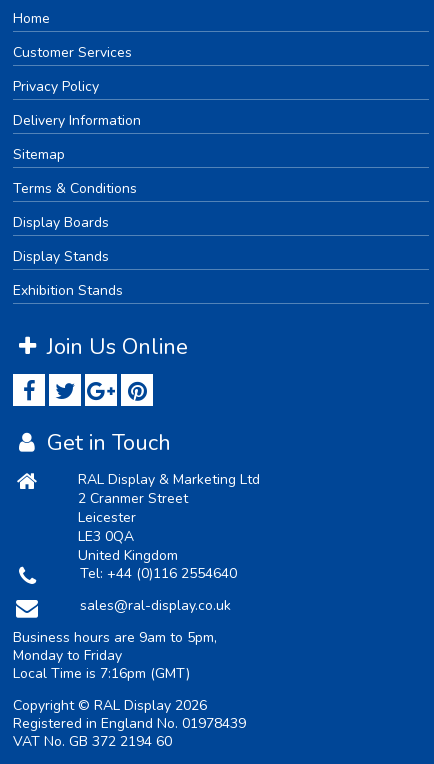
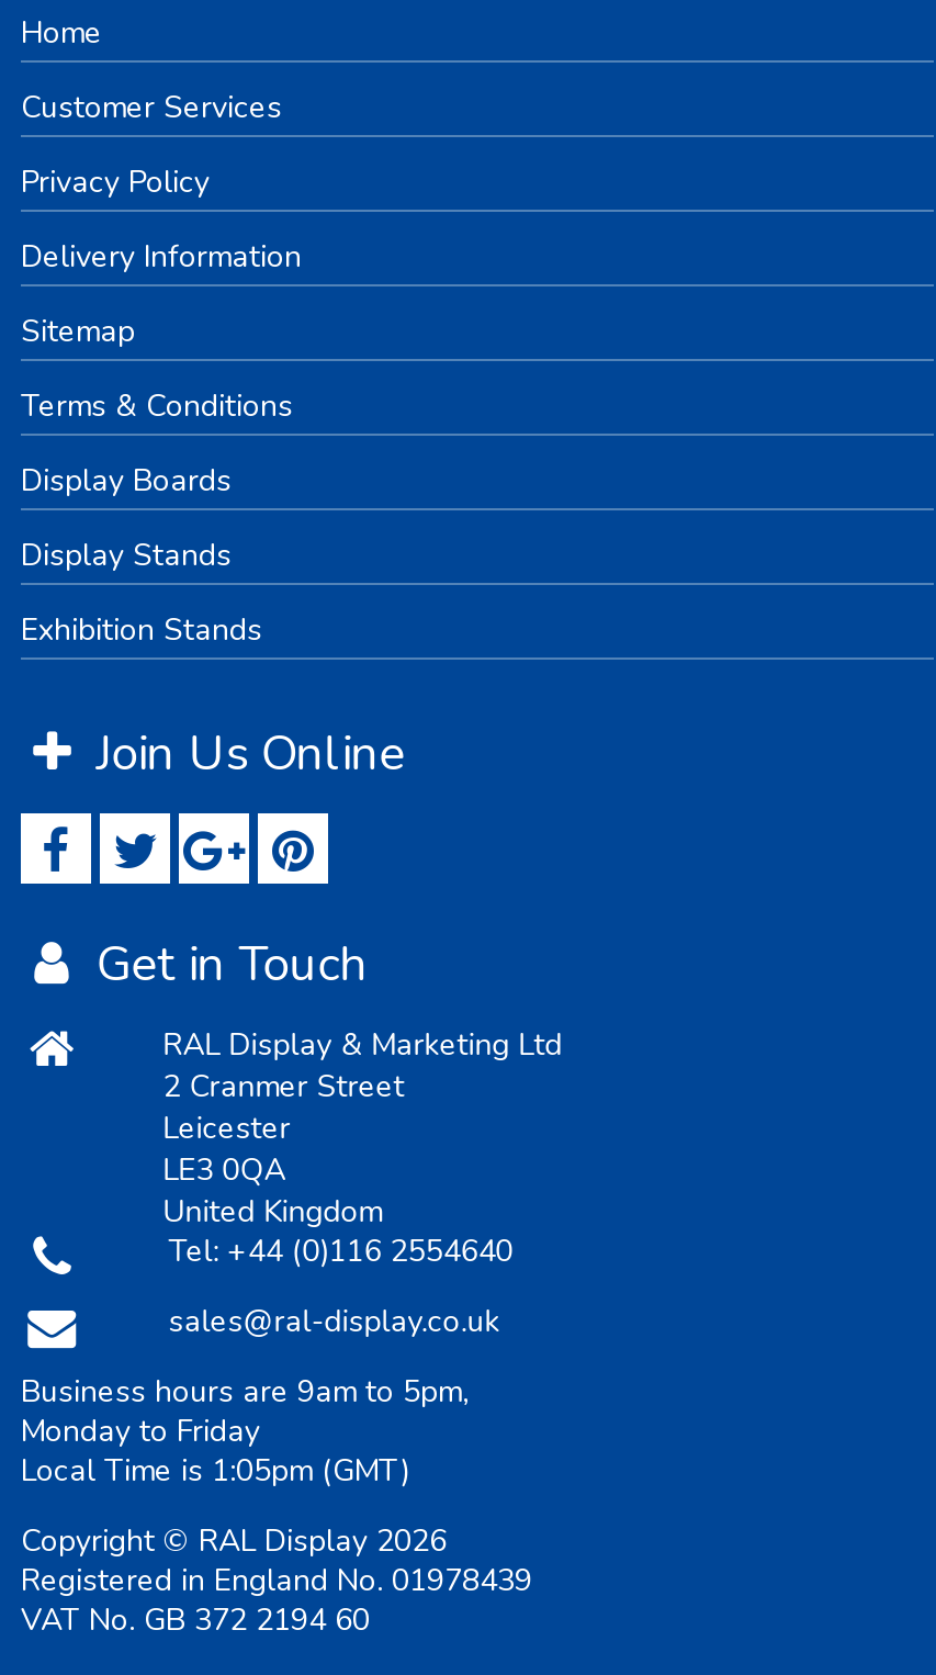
[13,664,190,683] Local Time is 7:16pm (GMT) -> [21,1450,409,1492] Local Time is 1:05pm (GMT)

